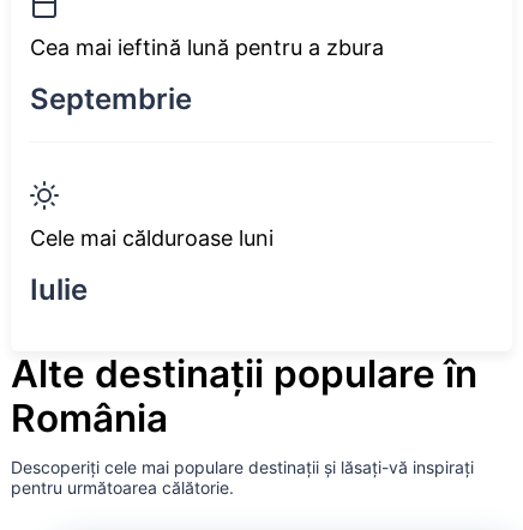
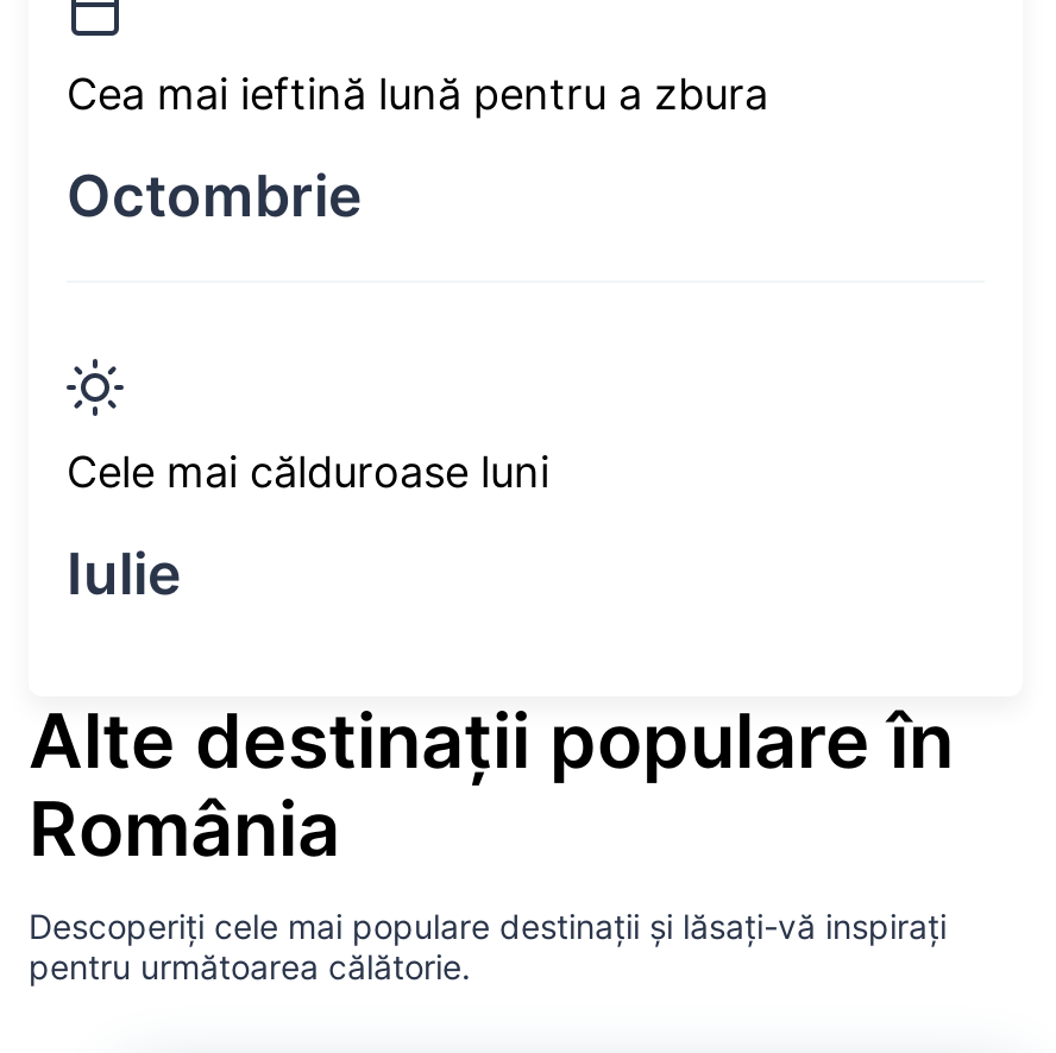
[30,81,192,116] Septembrie -> [67,161,362,230] Octombrie

